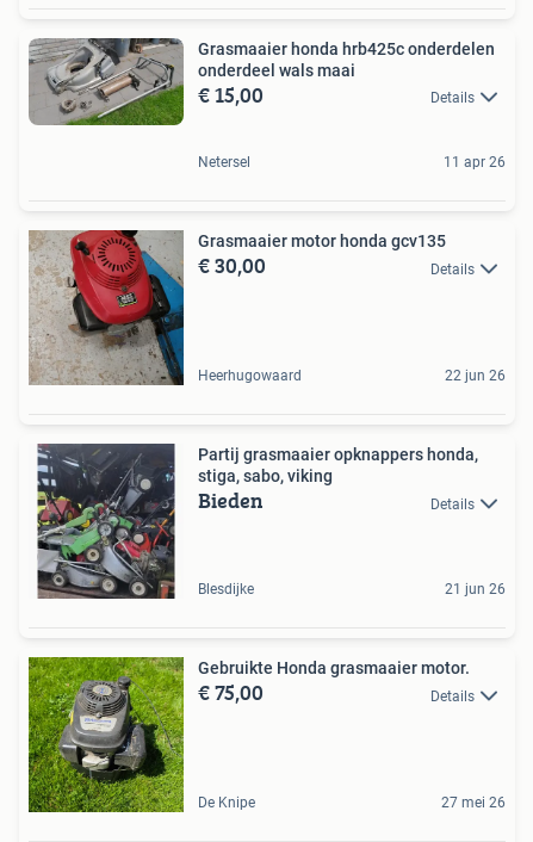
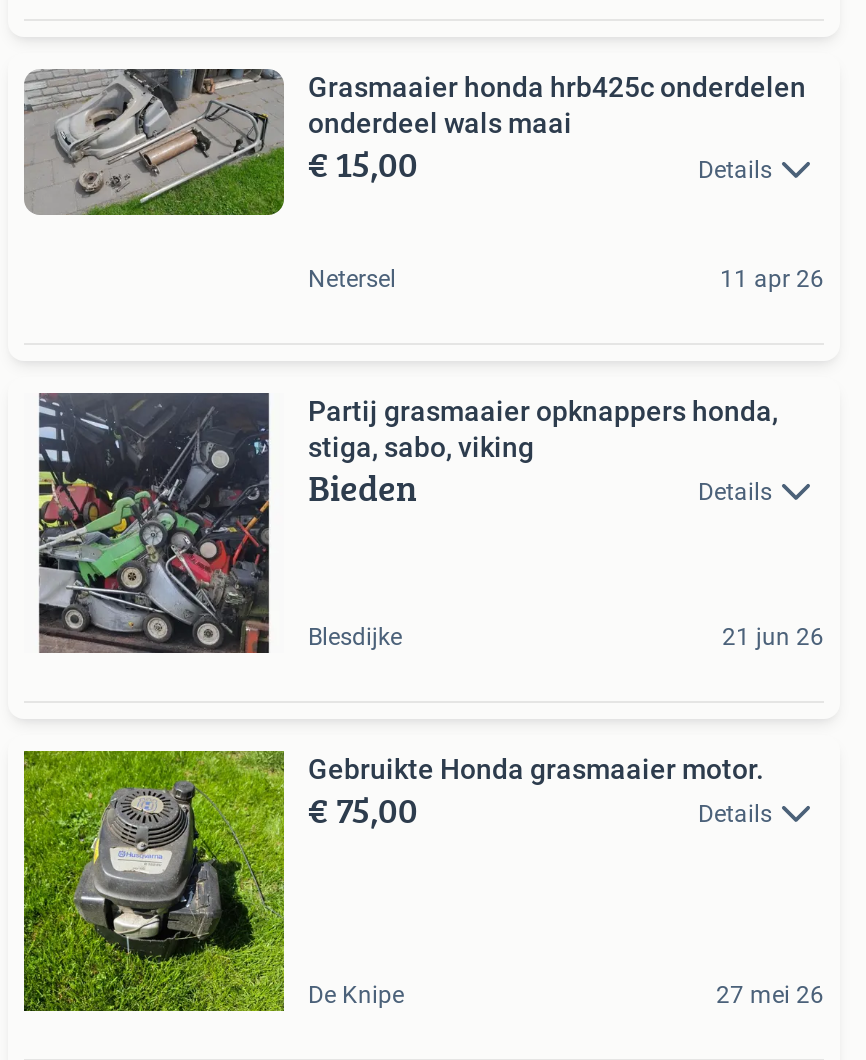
[27,229,475,386] [image] | Grasmaaier motor honda gcv135 | € 30,00 | Details -> none
[198,368,506,384] Heerhugowaard | 22 jun 26 -> none

